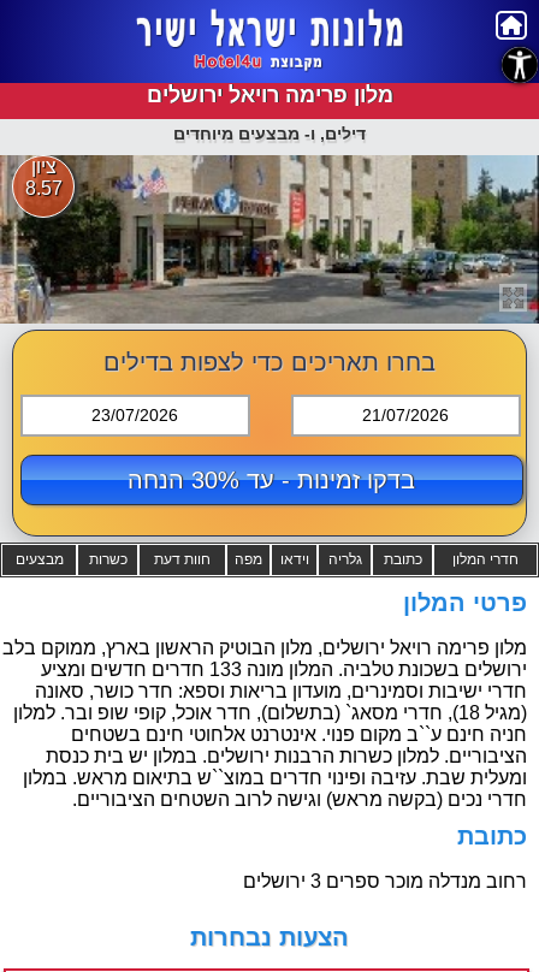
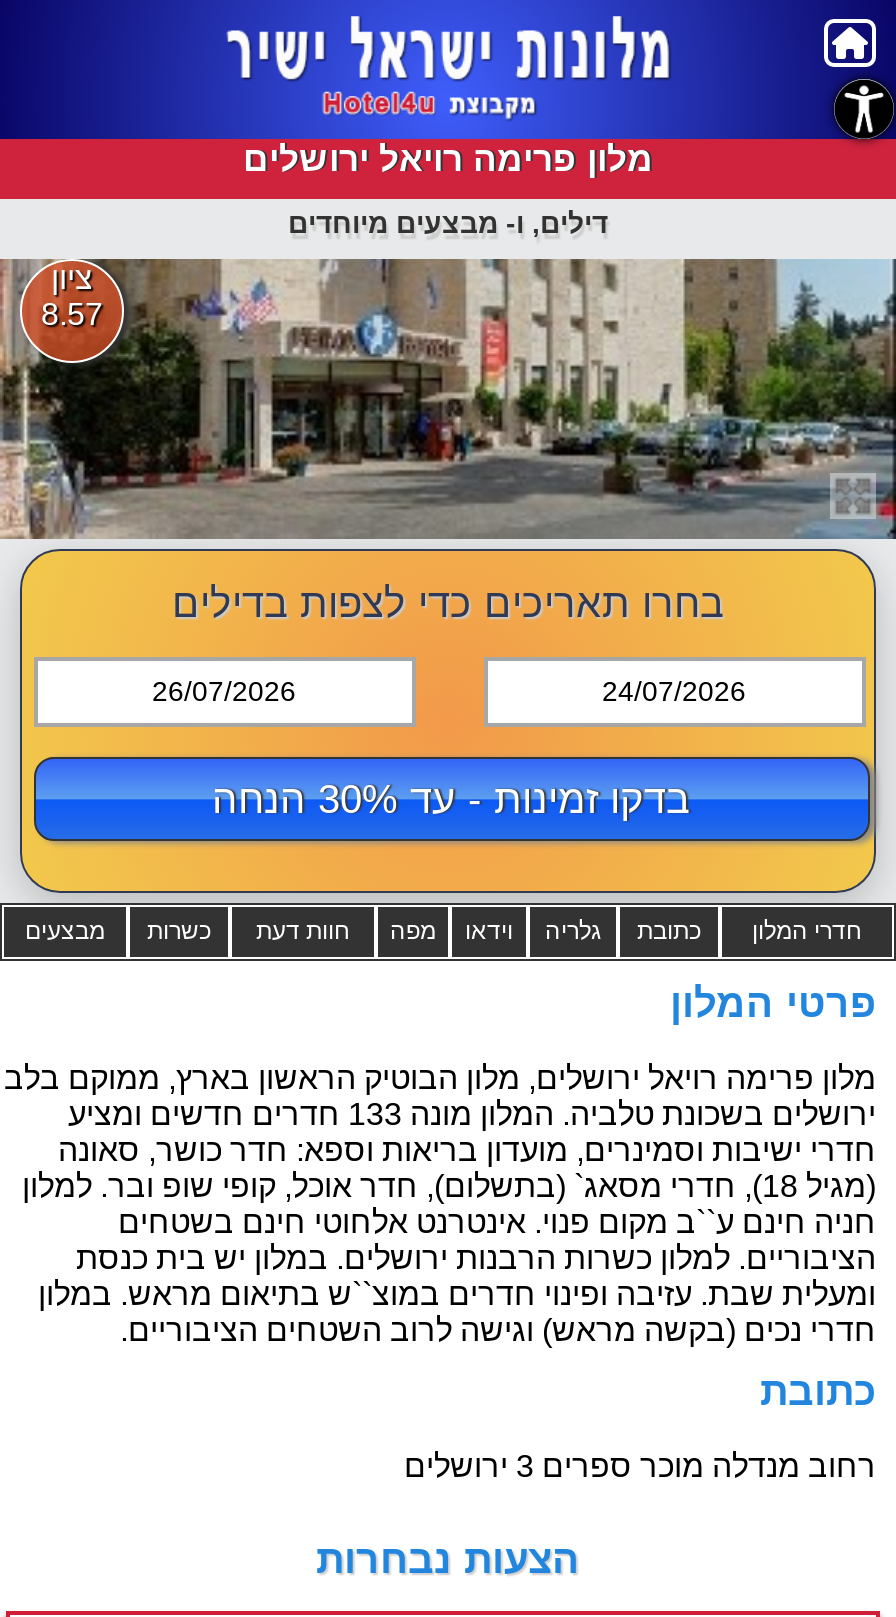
[91,405,178,425] 23/07/2026 -> [152,675,296,707] 26/07/2026
[362,405,449,425] 21/07/2026 -> [602,675,746,707] 24/07/2026

